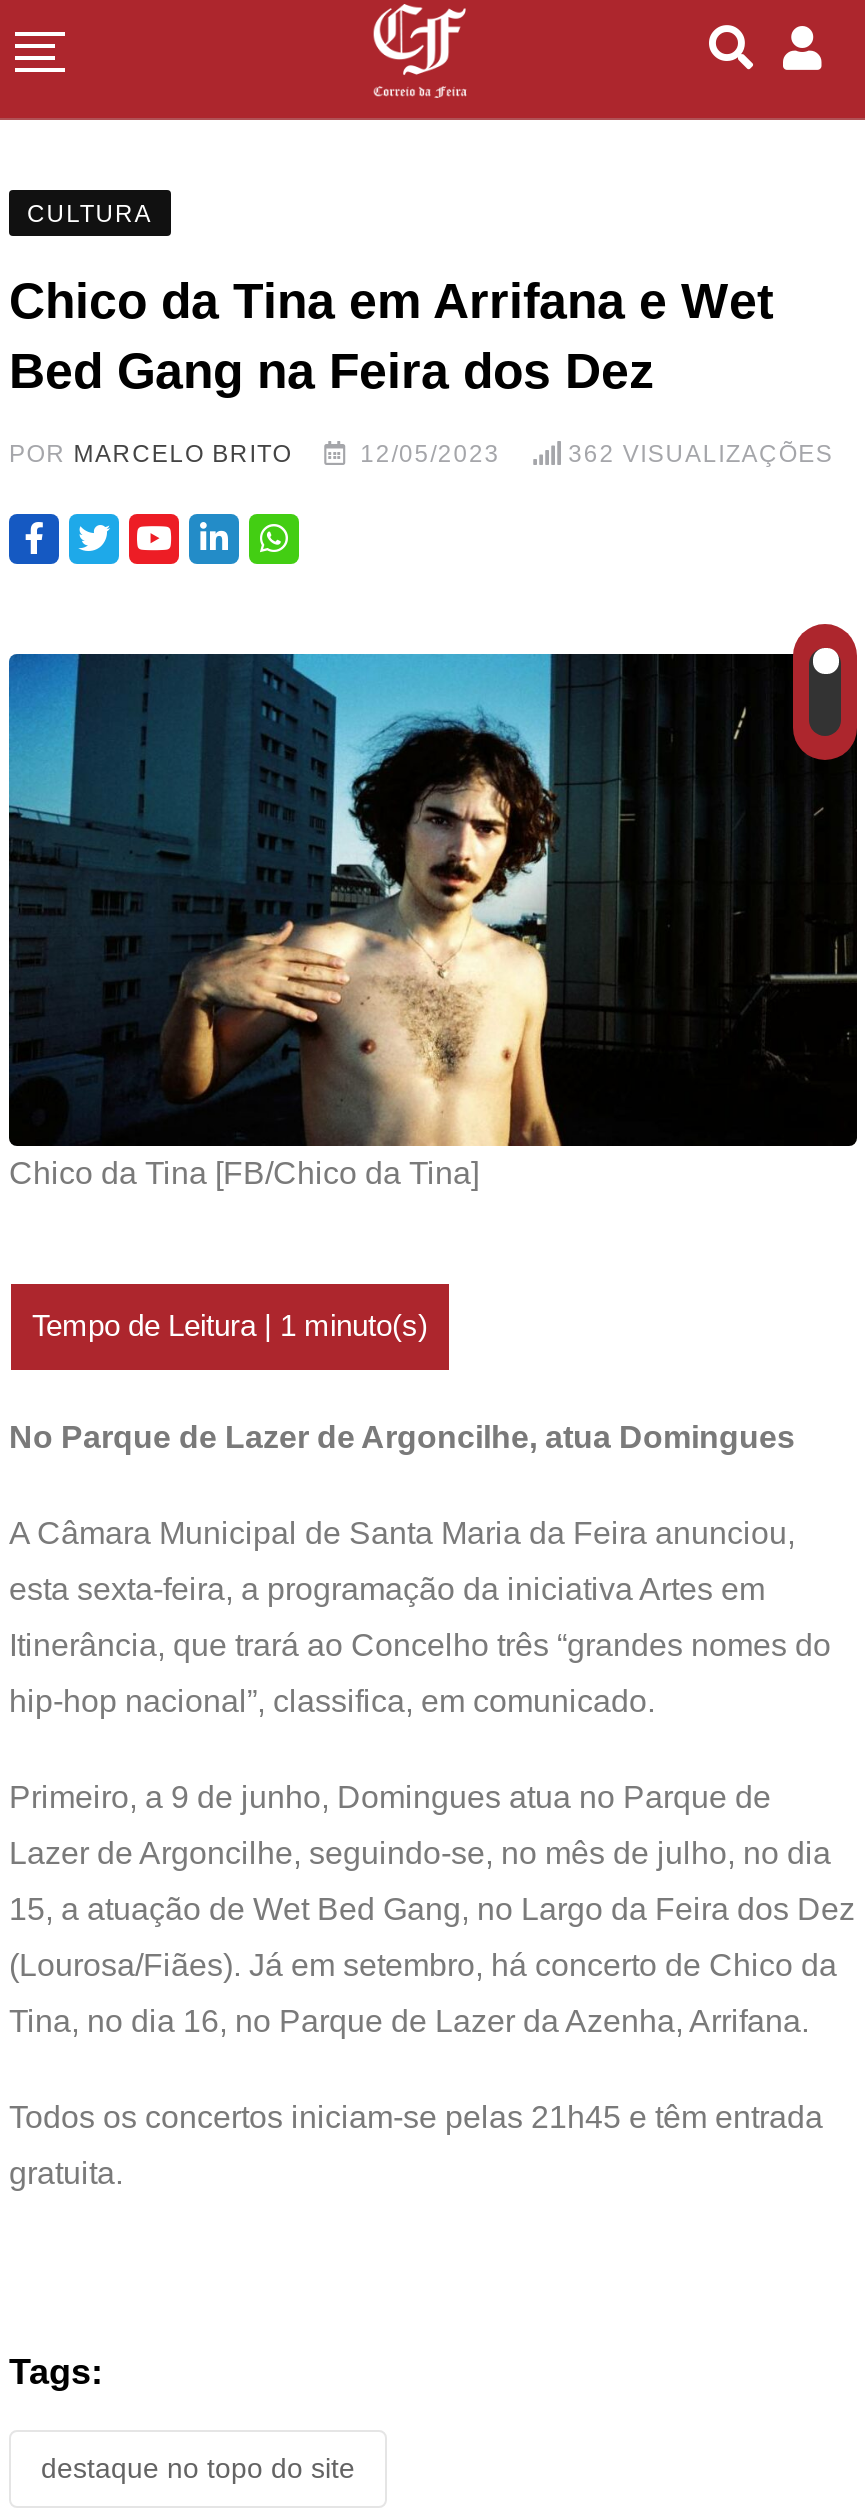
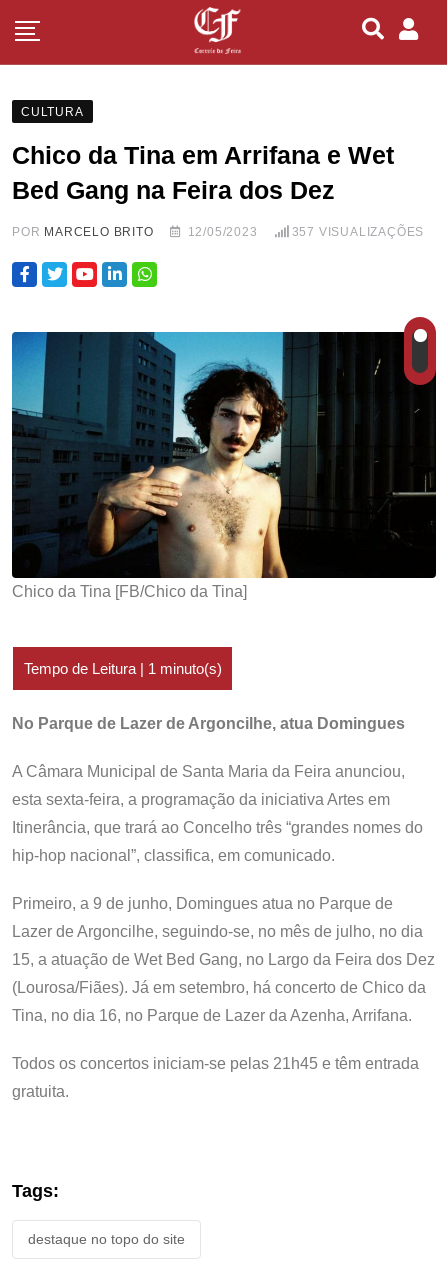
[568,441,833,469] 362 VISUALIZAÇÕES -> [292,225,424,239] 357 VISUALIZAÇÕES

